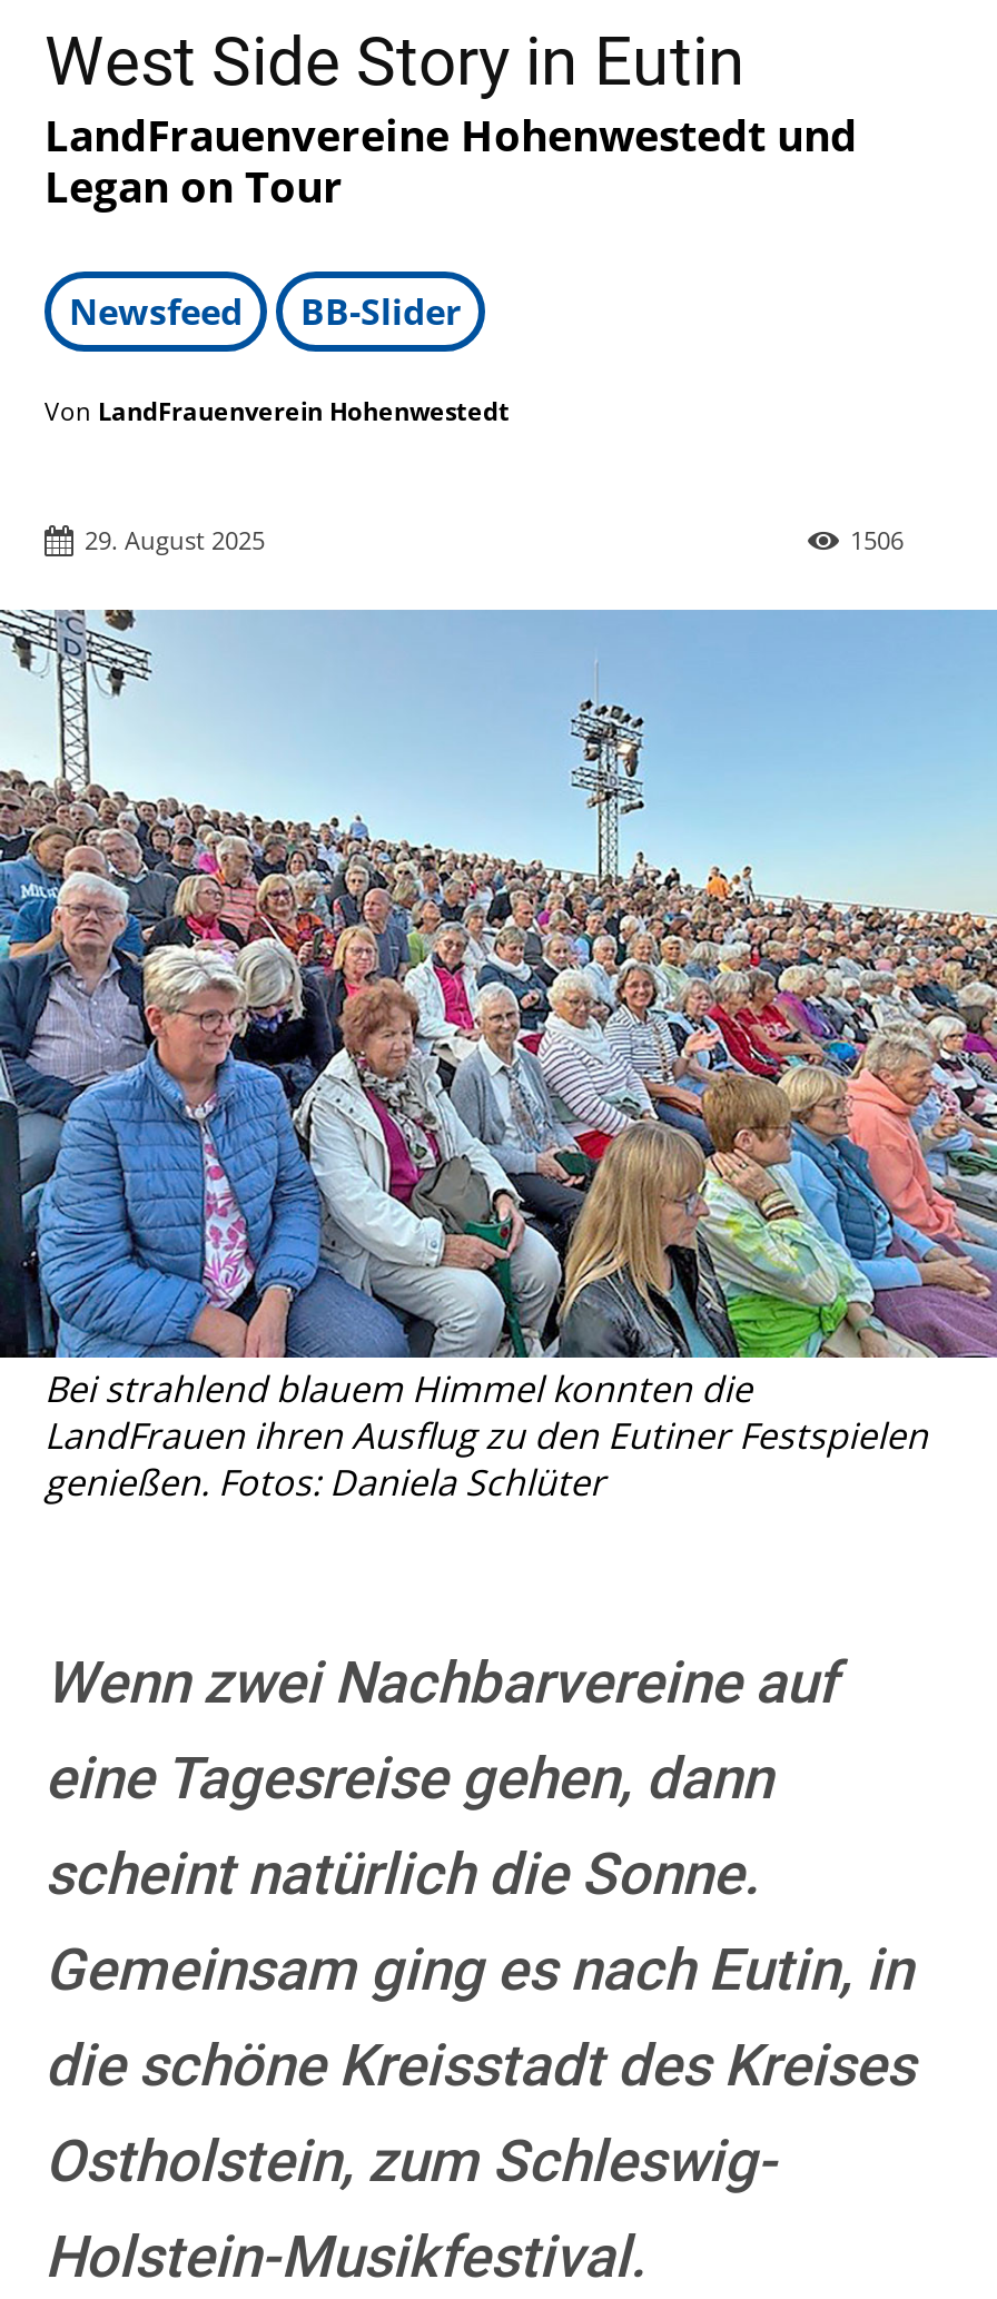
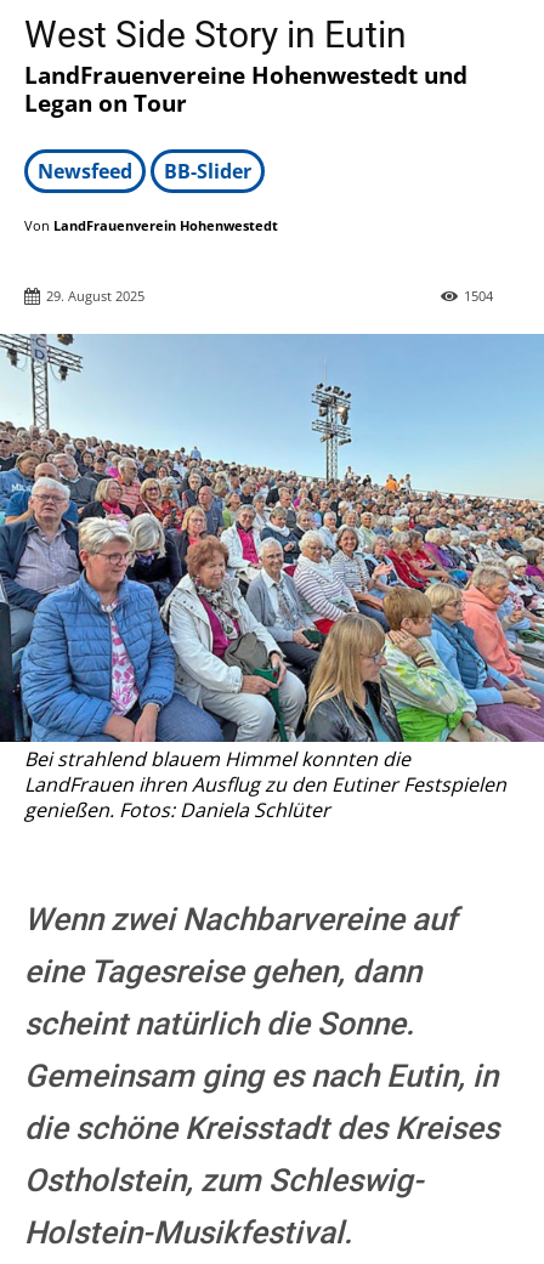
[850,524,904,557] 1506 -> [464,287,493,305] 1504

